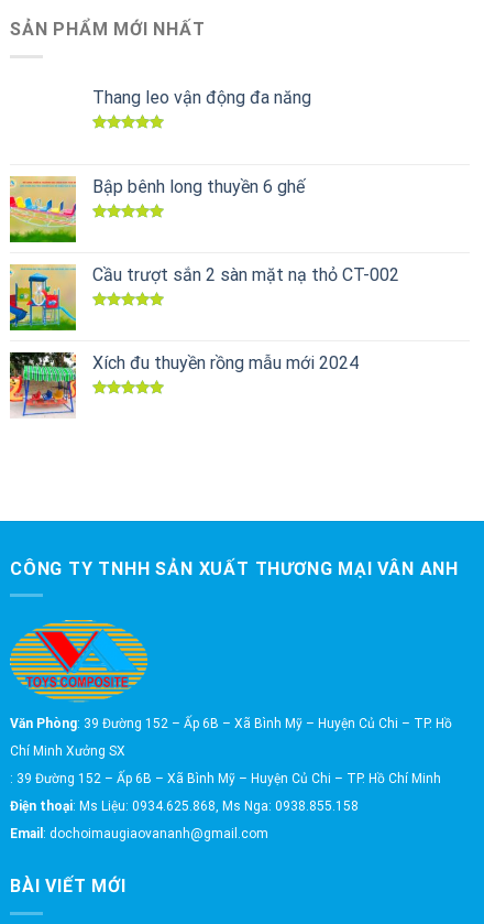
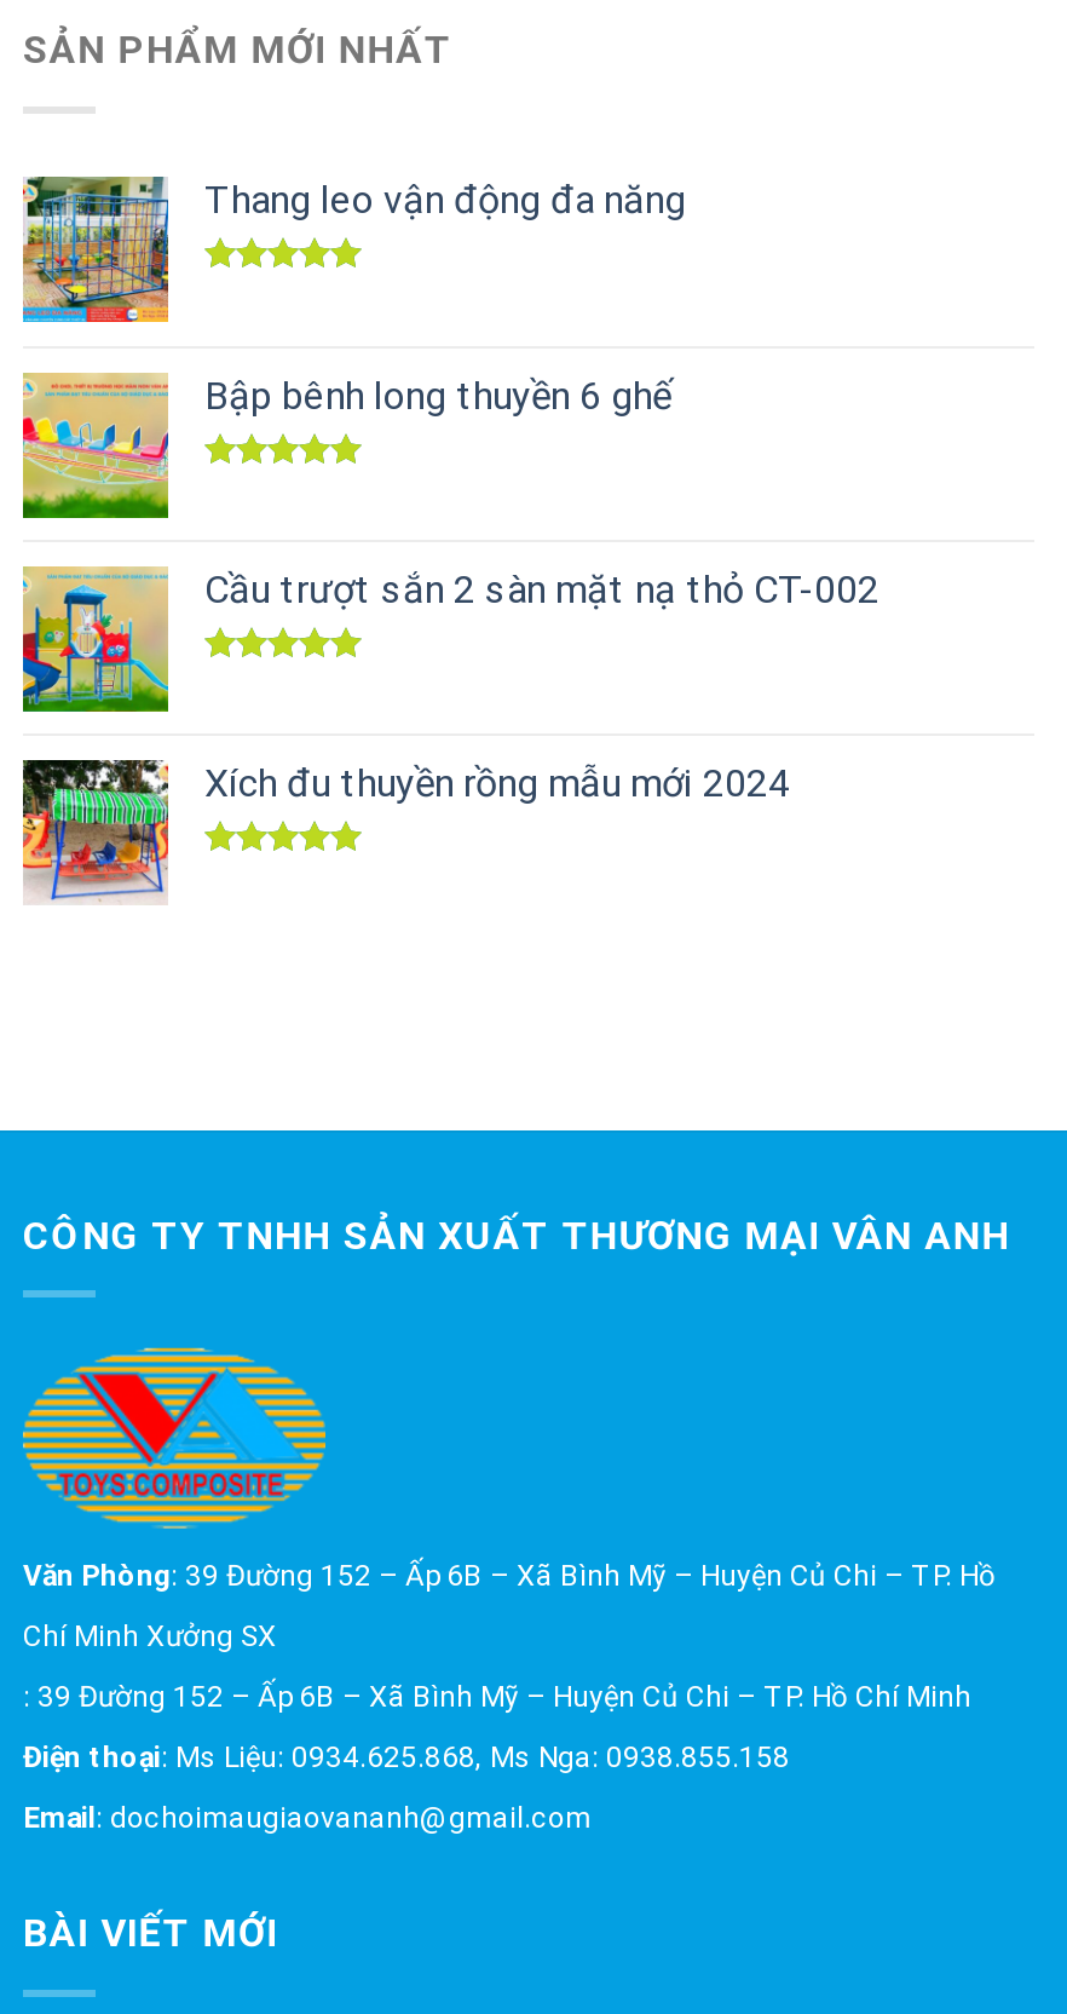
none -> [21,174,171,324] [image]

